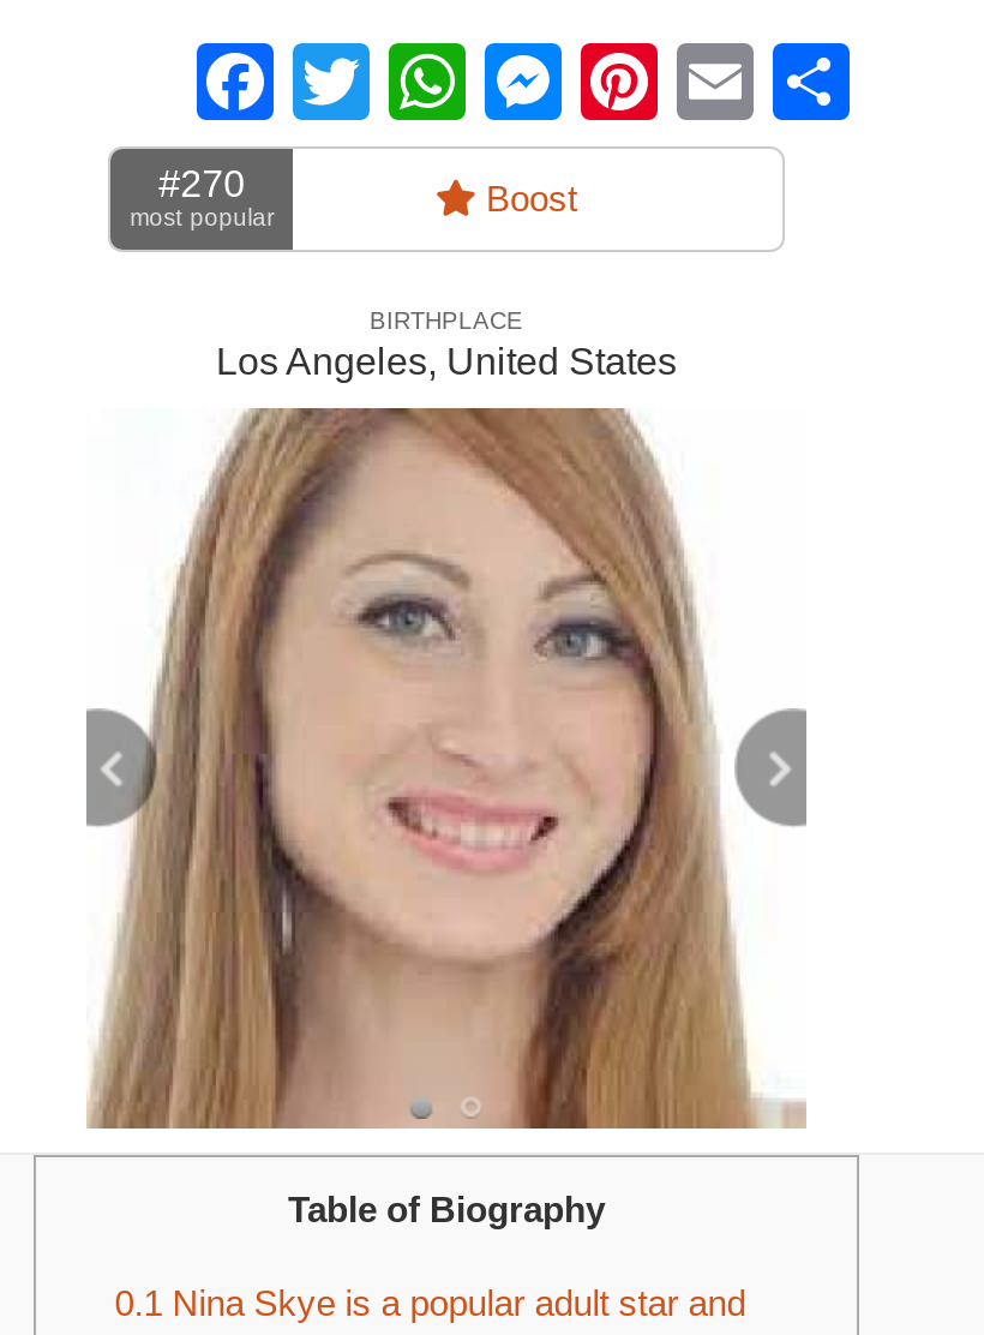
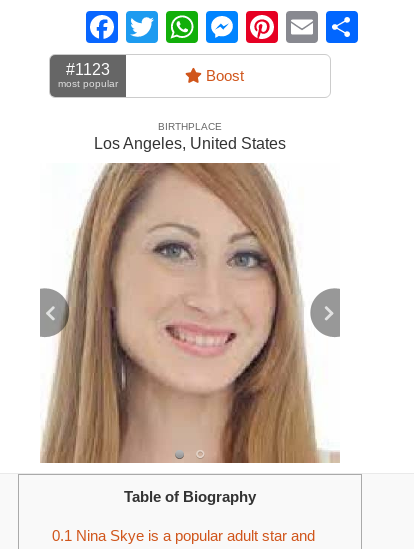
[159,163,245,204] #270 -> [66,61,110,78] #1123

